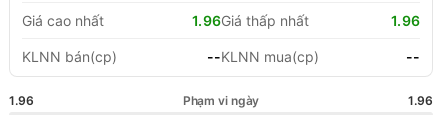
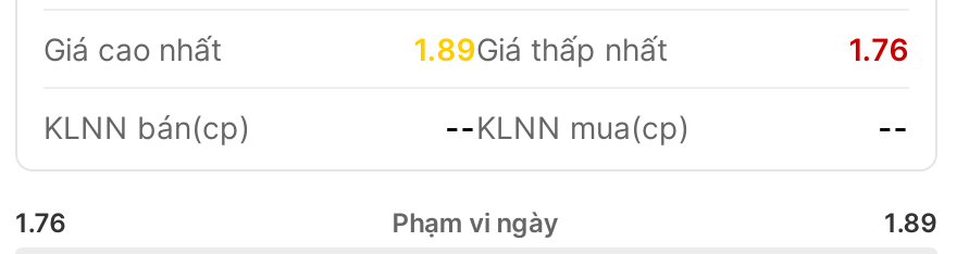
[192,12,309,29] 1.96 Giá thấp nhất -> [414,30,668,67] 1.89 Giá thấp nhất
[391,12,420,29] 1.96 -> [849,30,909,67] 1.76
[9,93,33,108] 1.96 -> [15,206,66,239] 1.76
[408,93,433,108] 1.96 -> [884,206,937,239] 1.89

